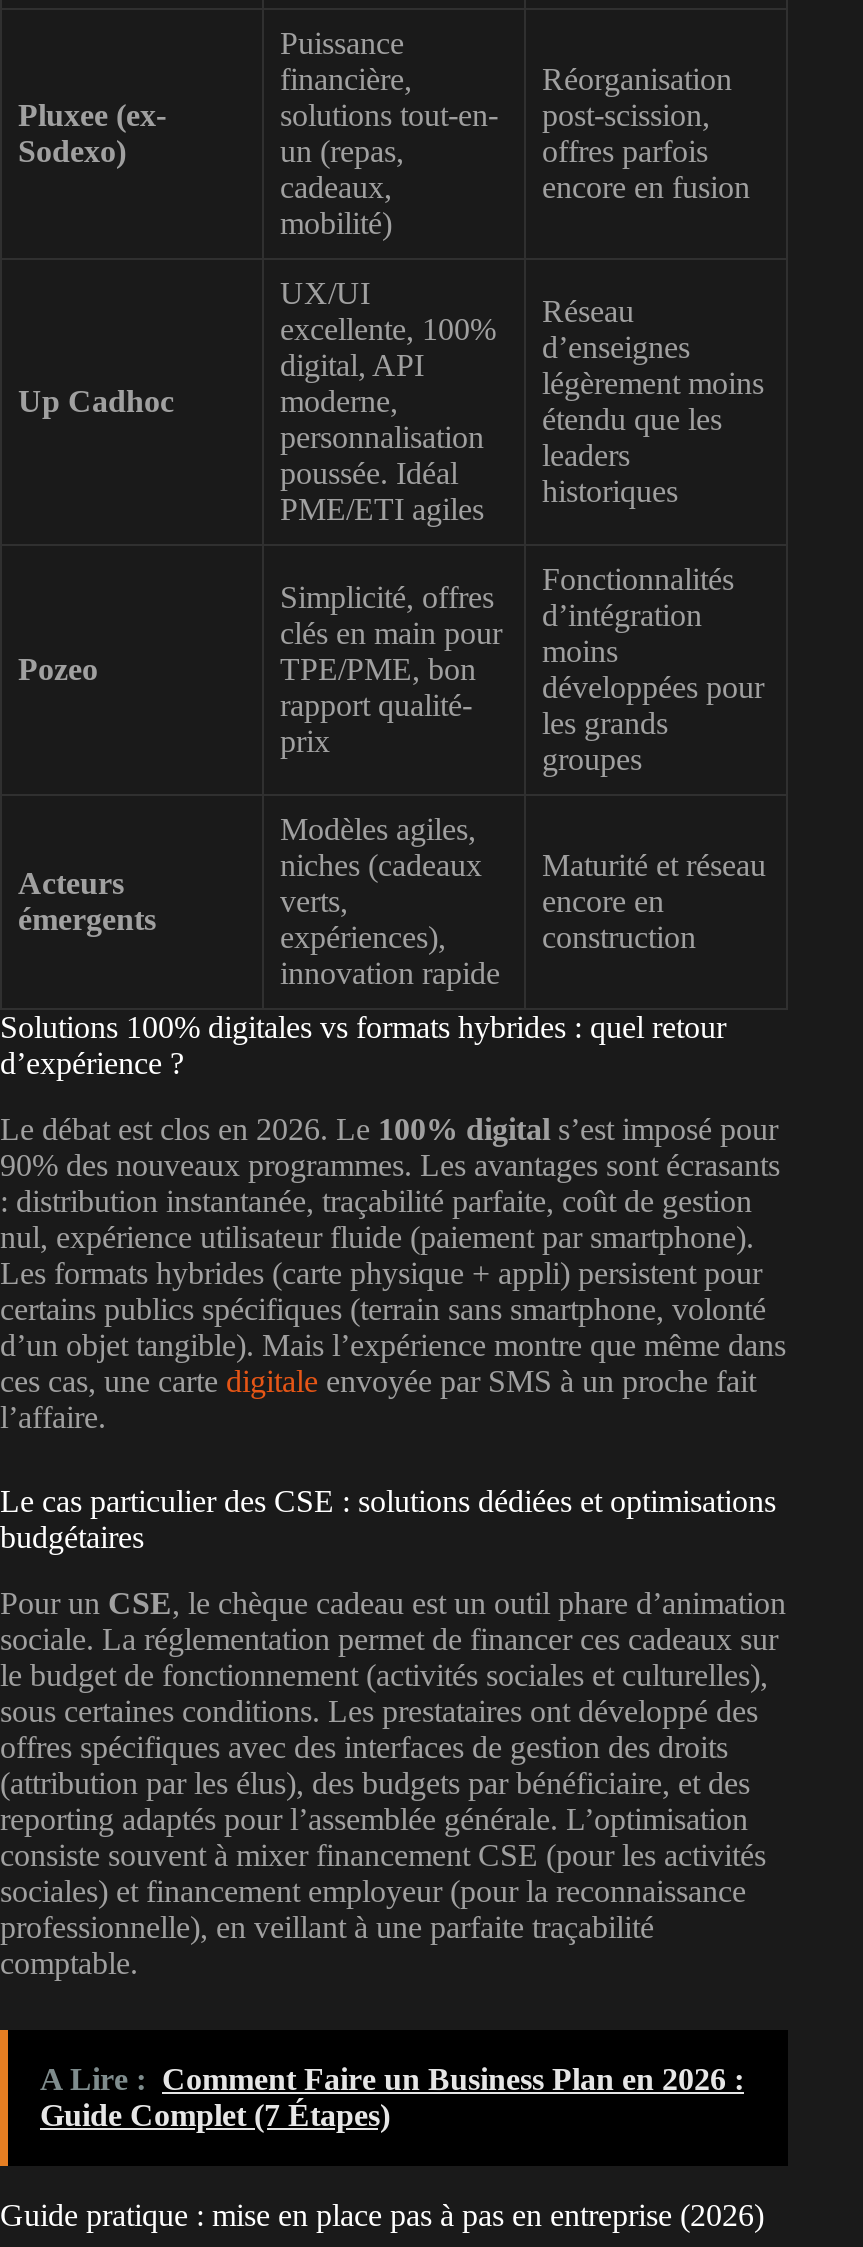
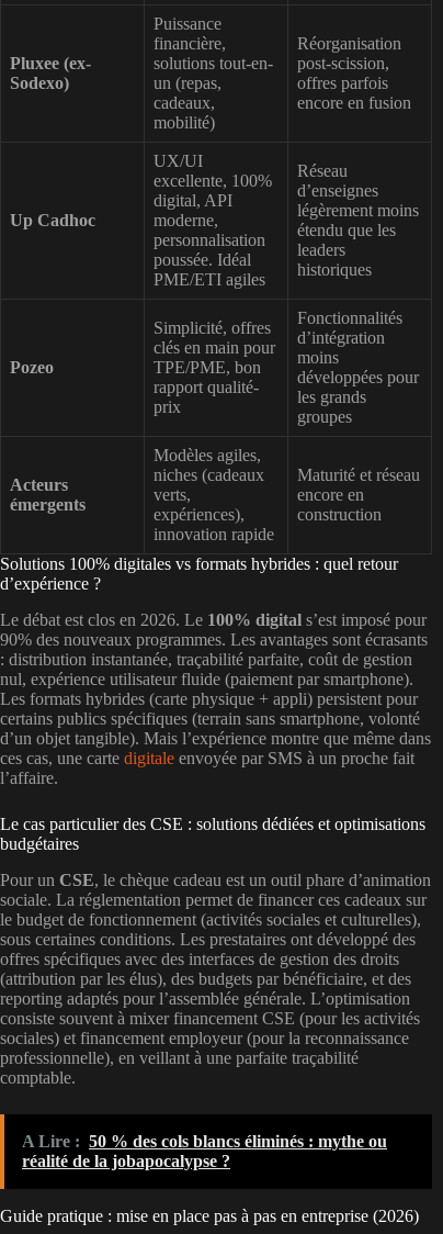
[40,2061,744,2131] A Lire : Comment Faire un Business Plan en 2026 : | Guide Complet (7 Étapes) -> [22,1131,387,1170] A Lire : 50 % des cols blancs éliminés : mythe ou | réalité de la jobapocalypse ?

